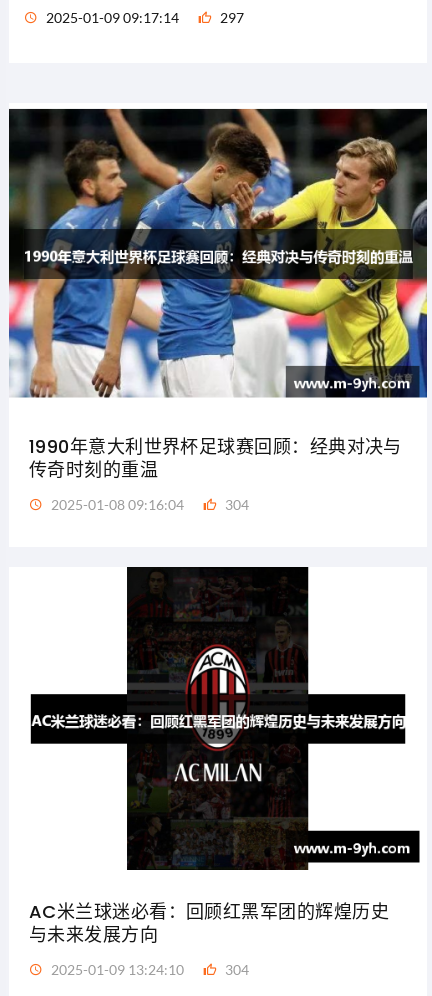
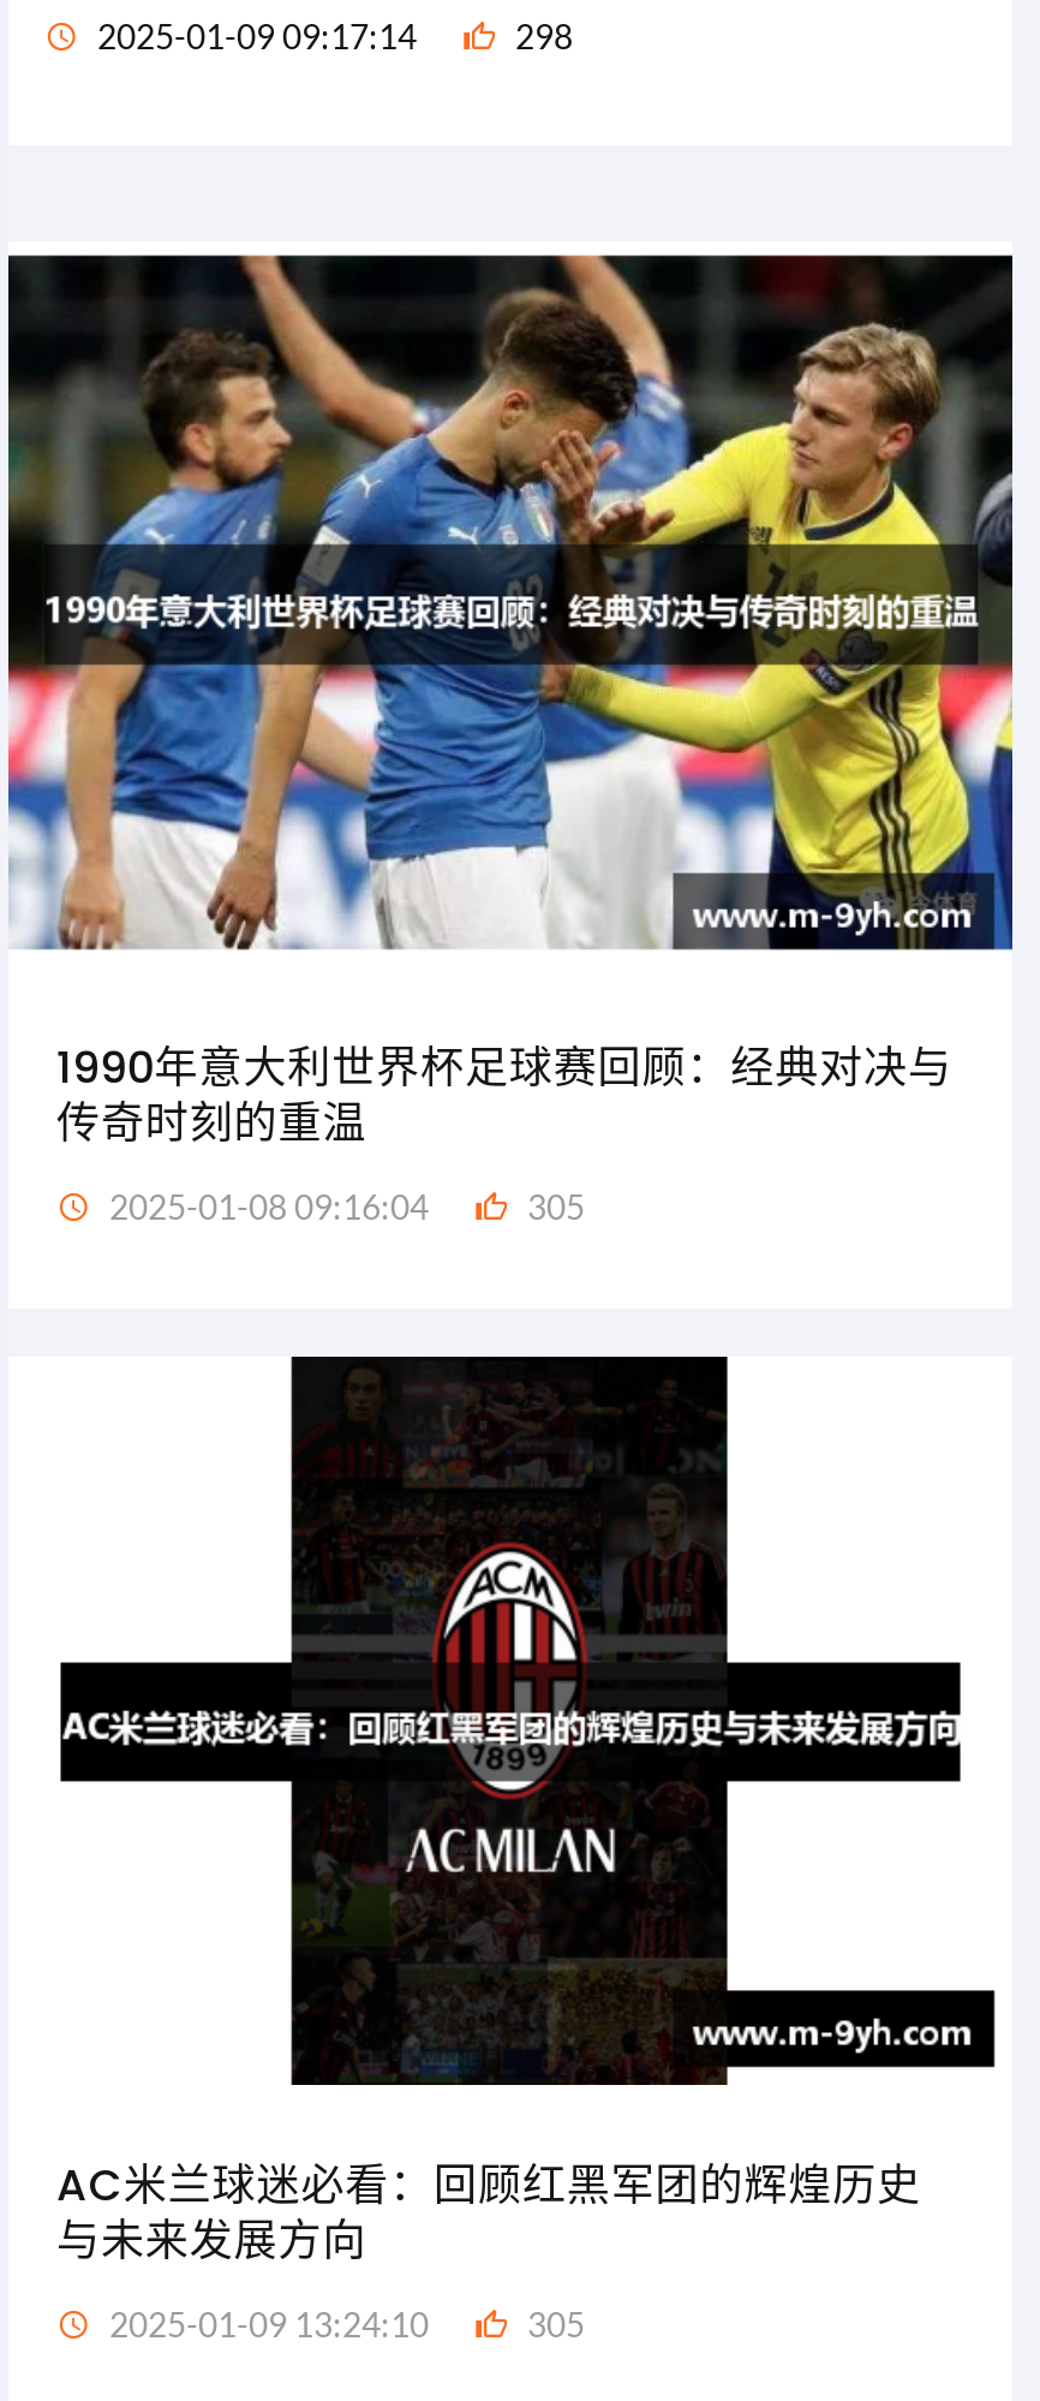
[220,9,244,26] 297 -> [515,15,573,56] 298
[225,496,249,513] 304 -> [527,1187,585,1228] 305
[225,961,249,978] 304 -> [527,2304,585,2345] 305

